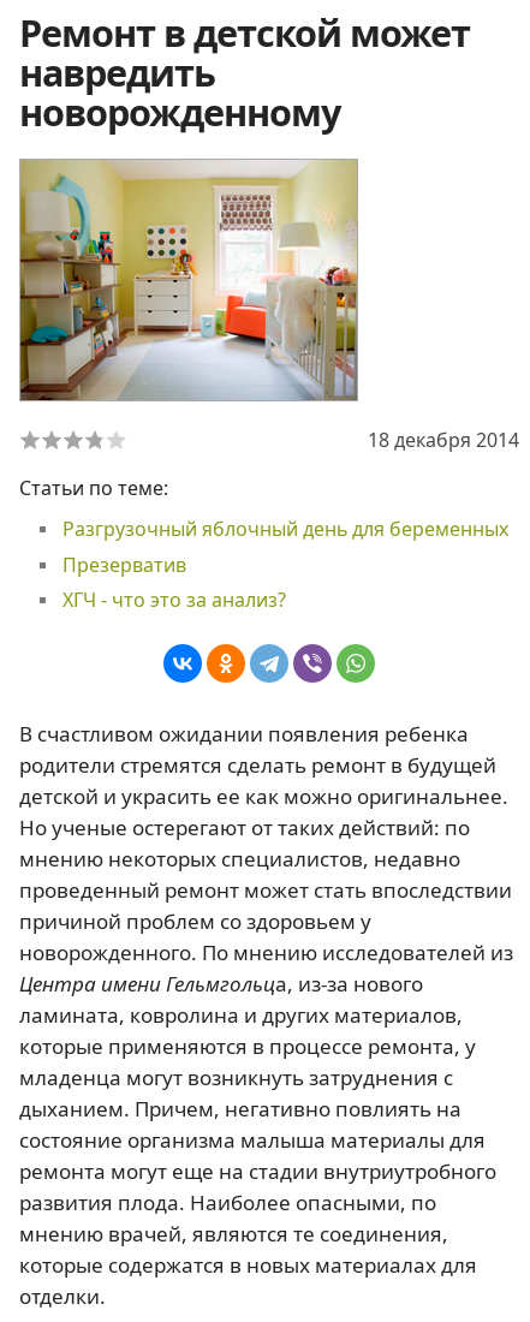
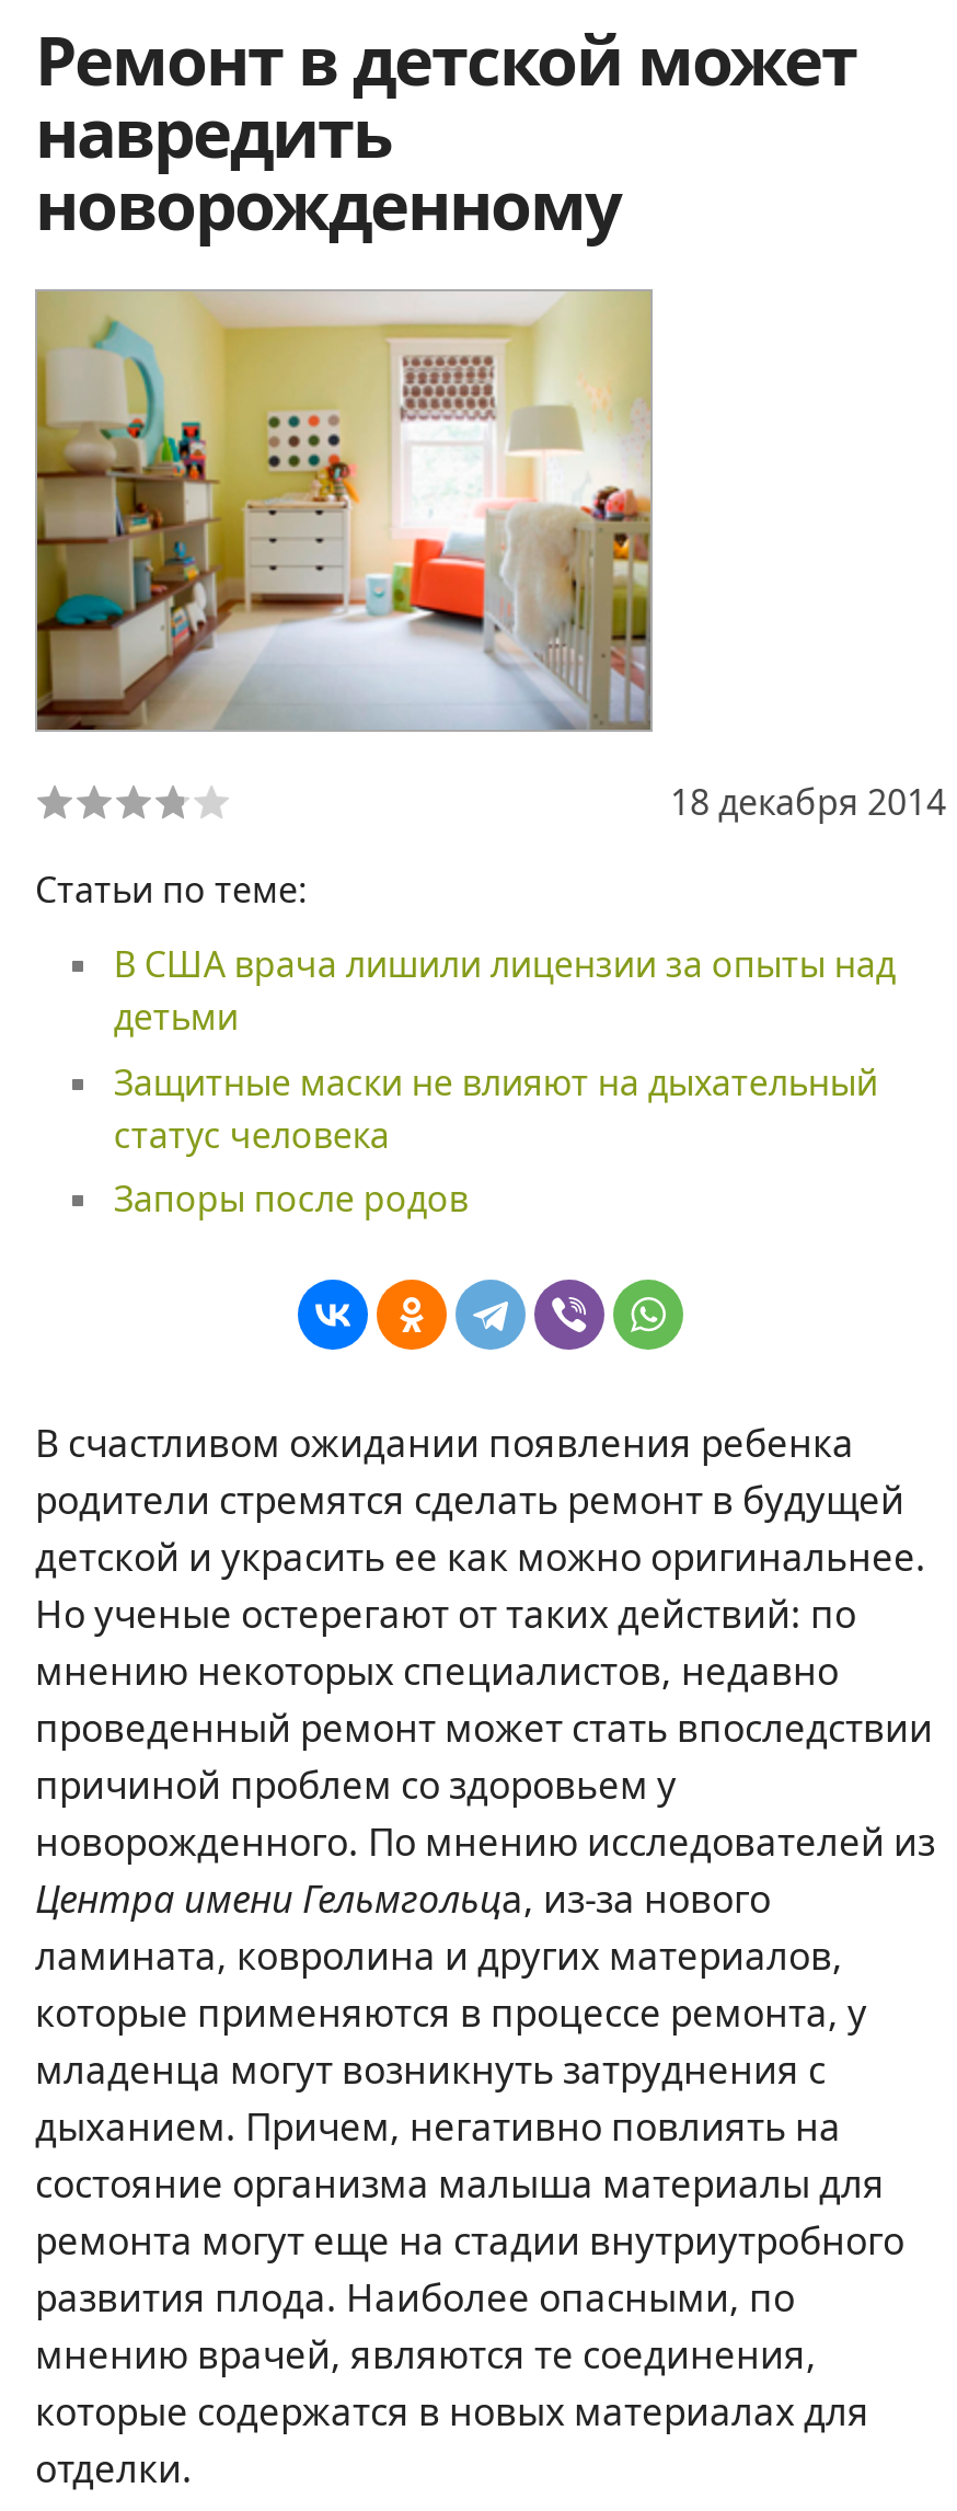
[62,516,508,613] Разгрузочный яблочный день для беременных | Презерватив | ХГЧ - что это за анализ? -> [114,940,895,1223] В США врача лишили лицензии за опыты над | детьми | Защитные маски не влияют на дыхательный | статус человека | Запоры после родов

